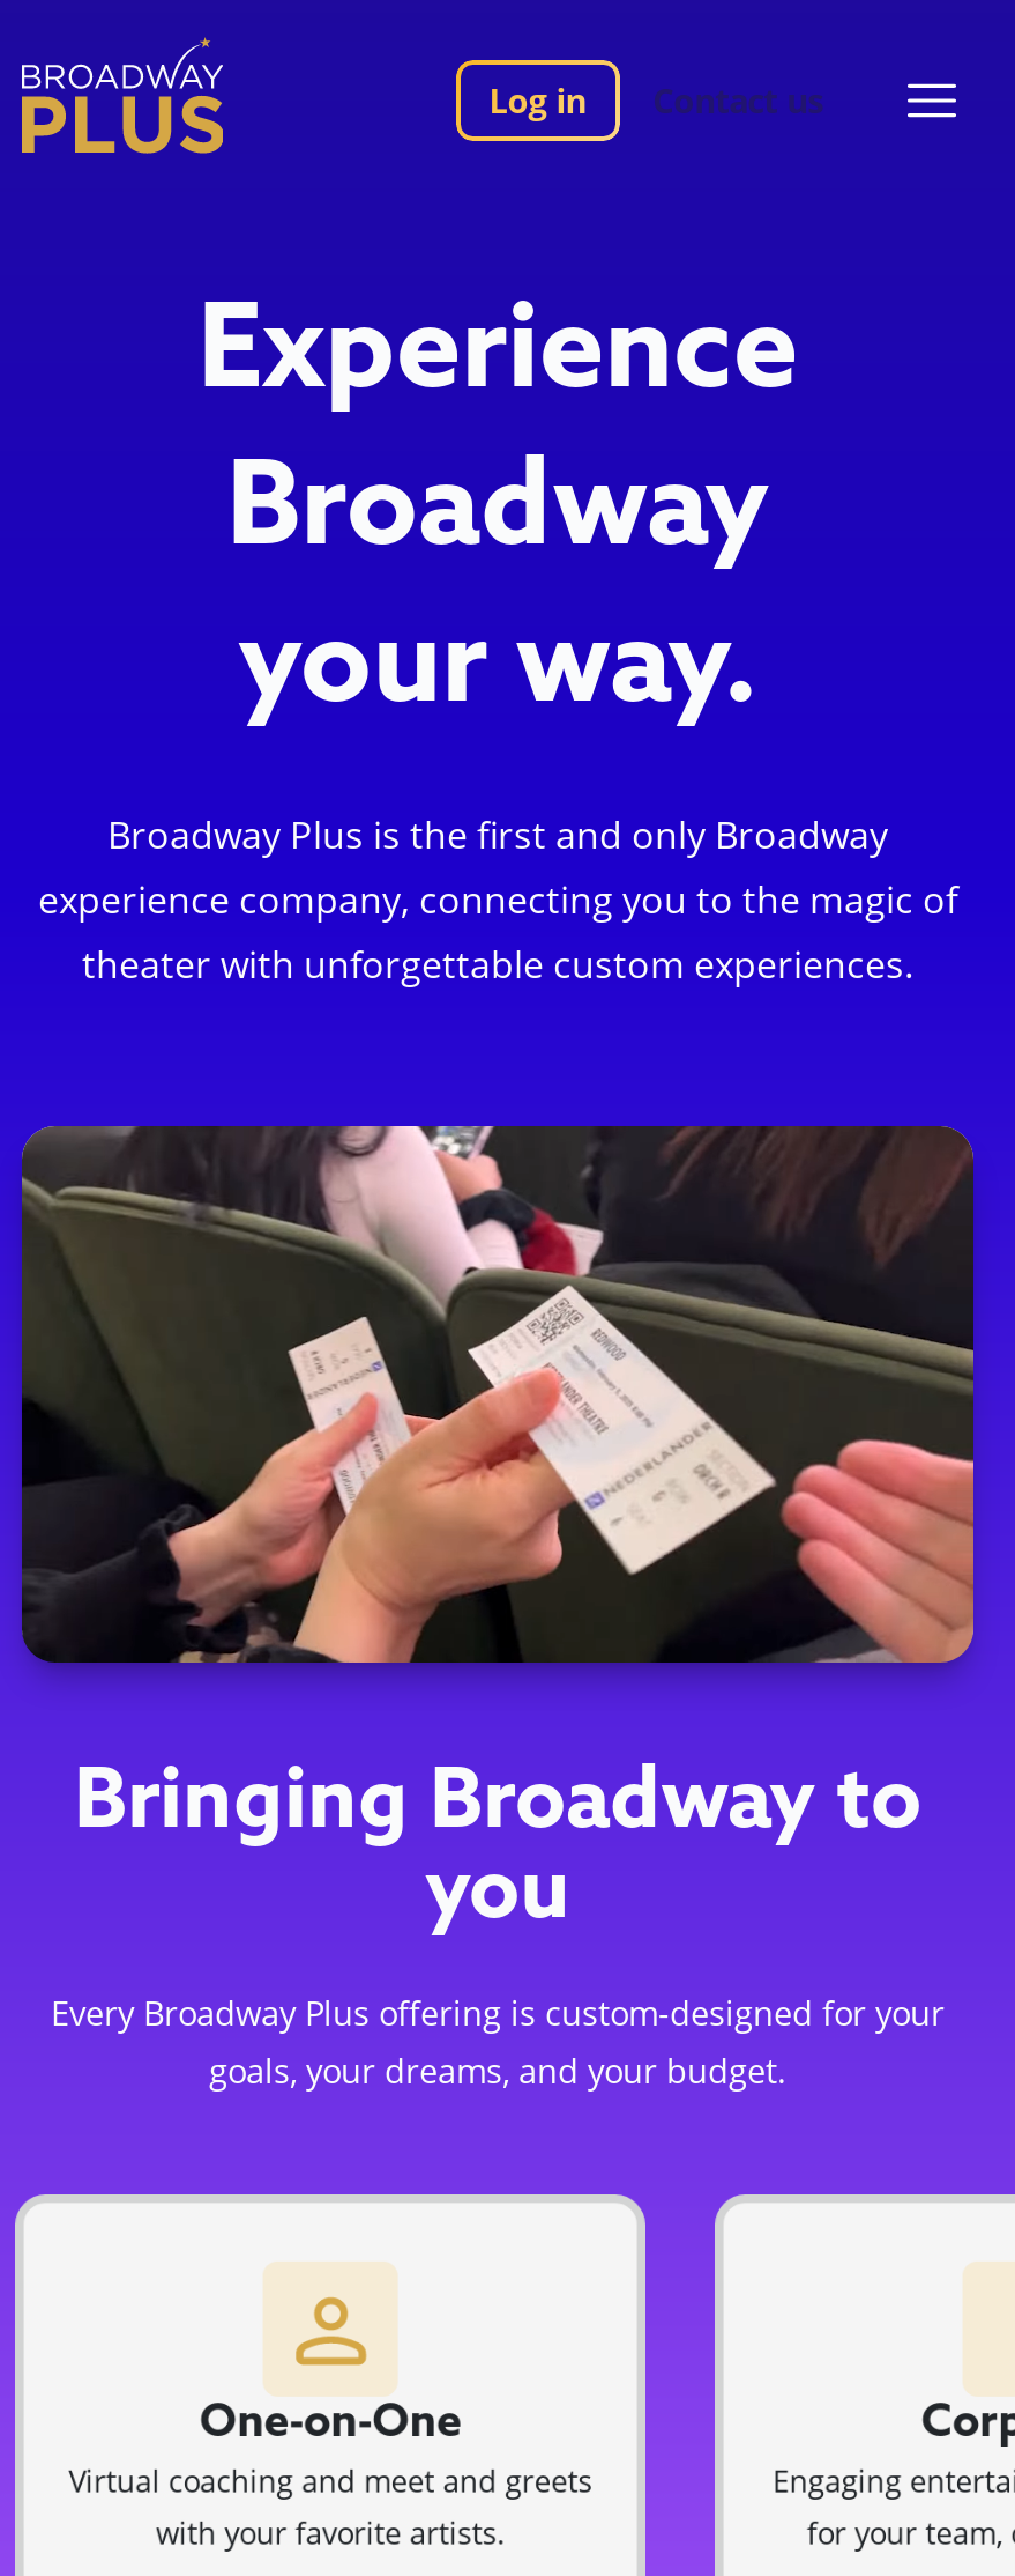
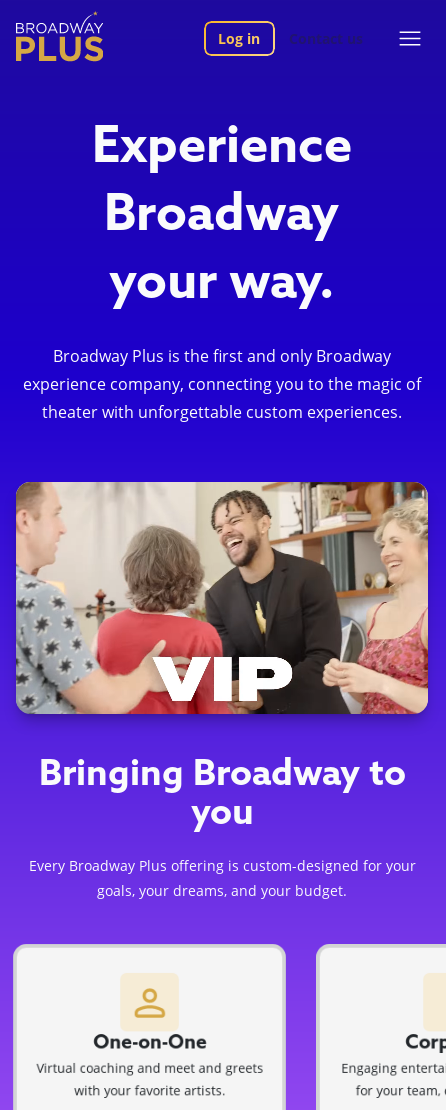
[20,1124,976,1665] [image] -> [15,481,429,715] [image]

